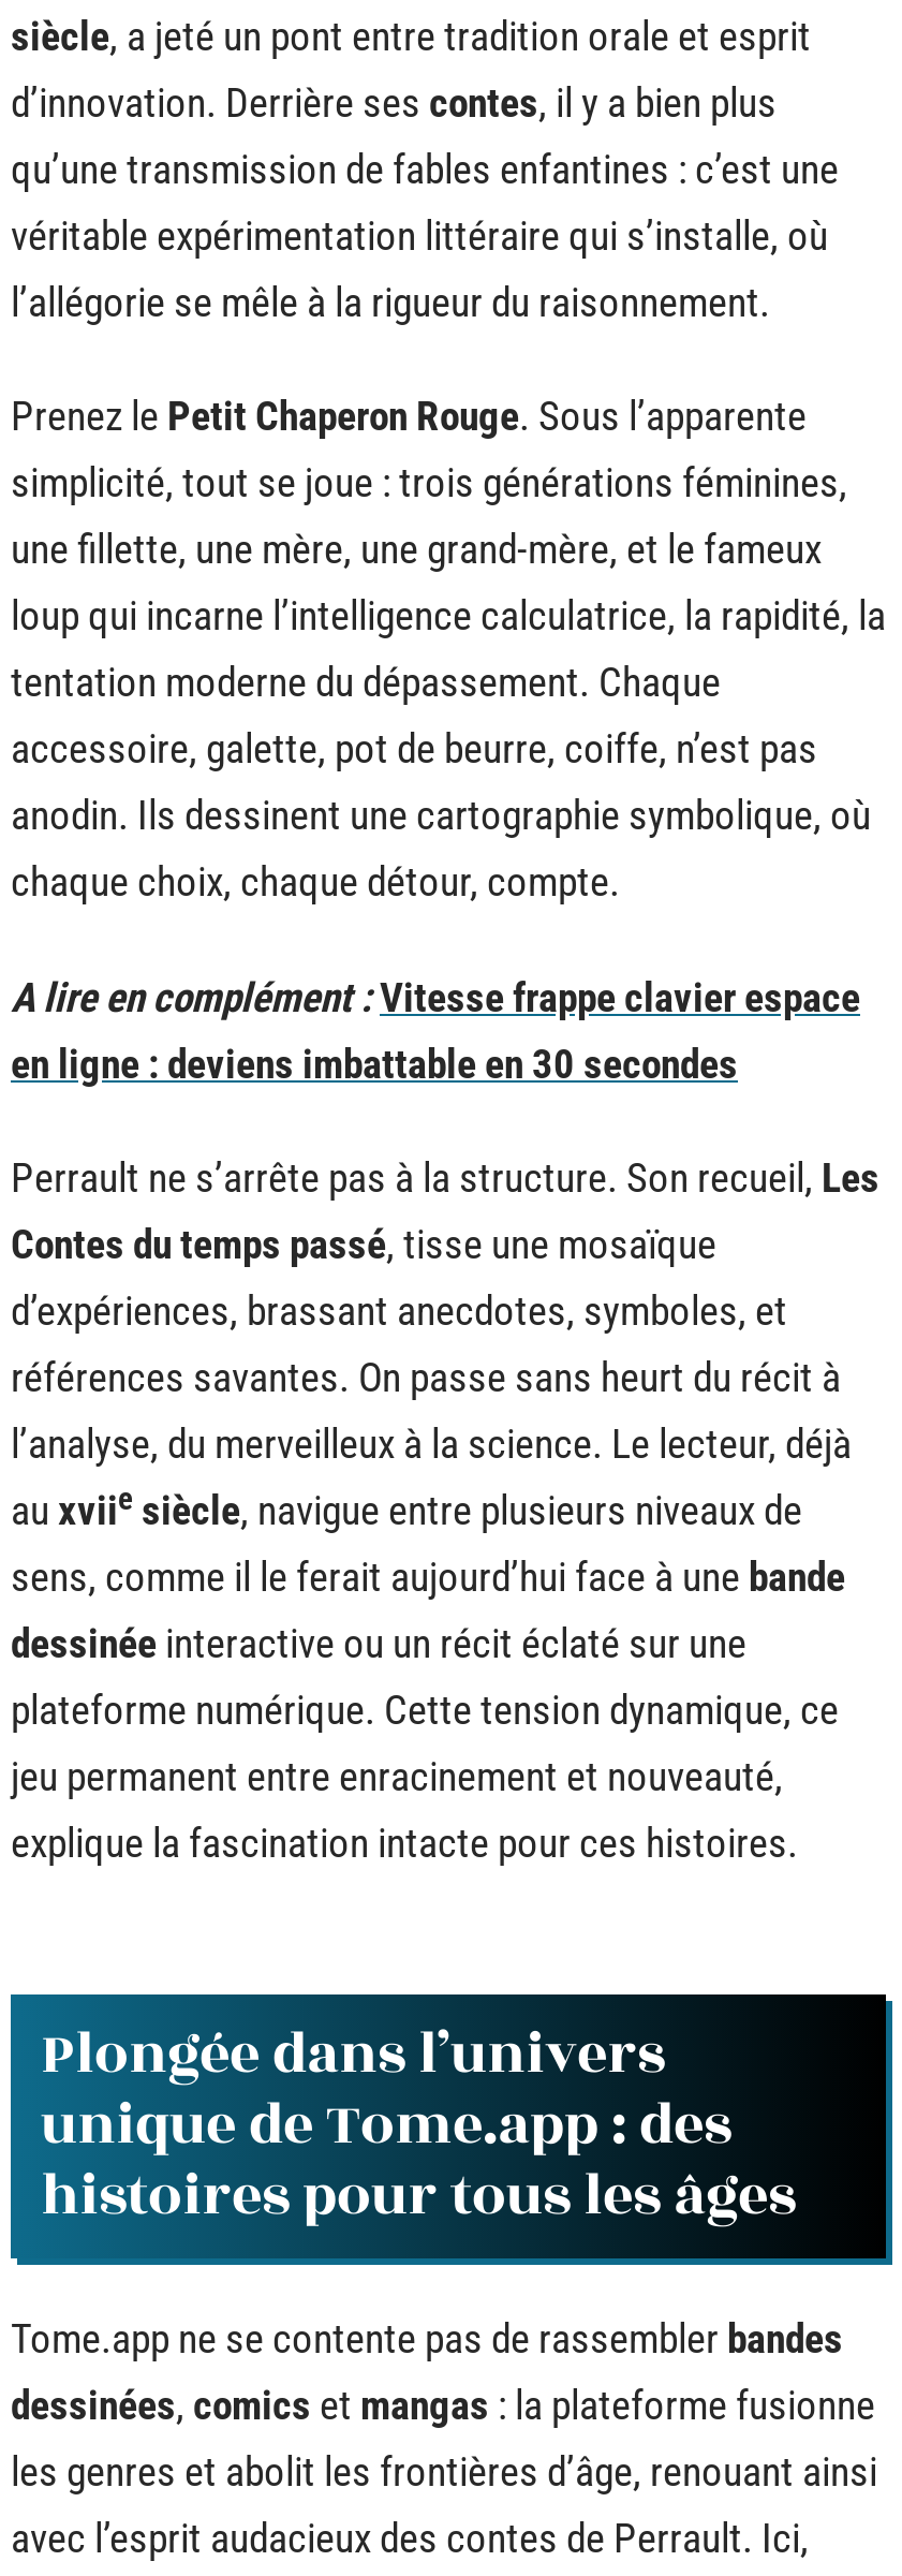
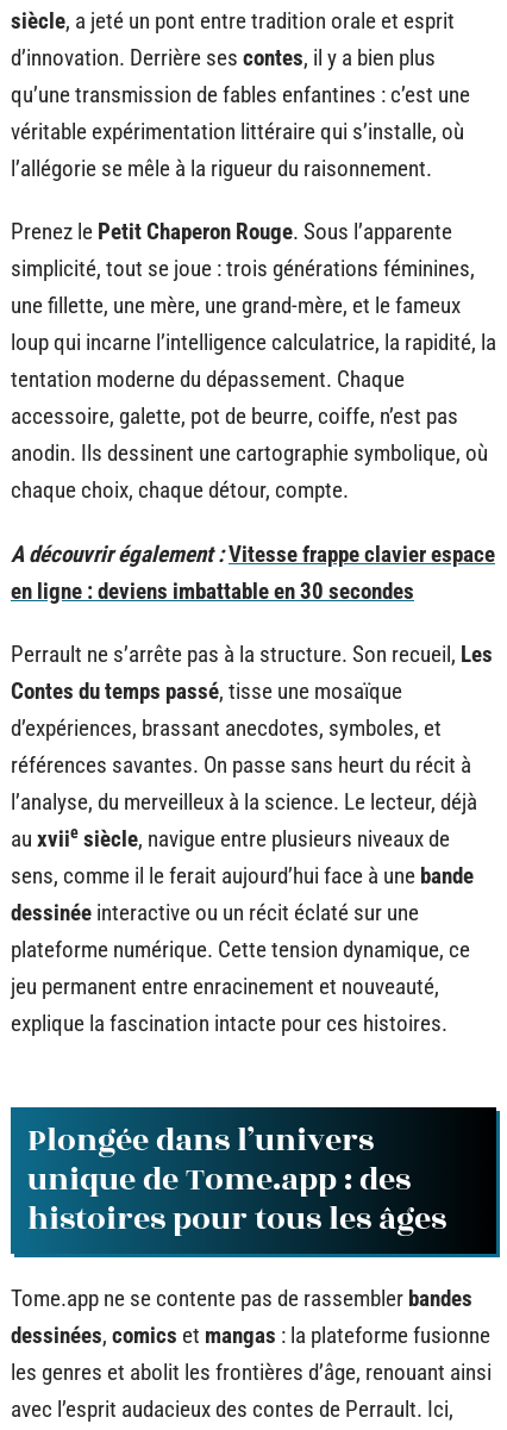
[11,972,860,1021] A lire en complément : Vitesse frappe clavier espace -> [11,540,495,567] A découvrir également : Vitesse frappe clavier espace

